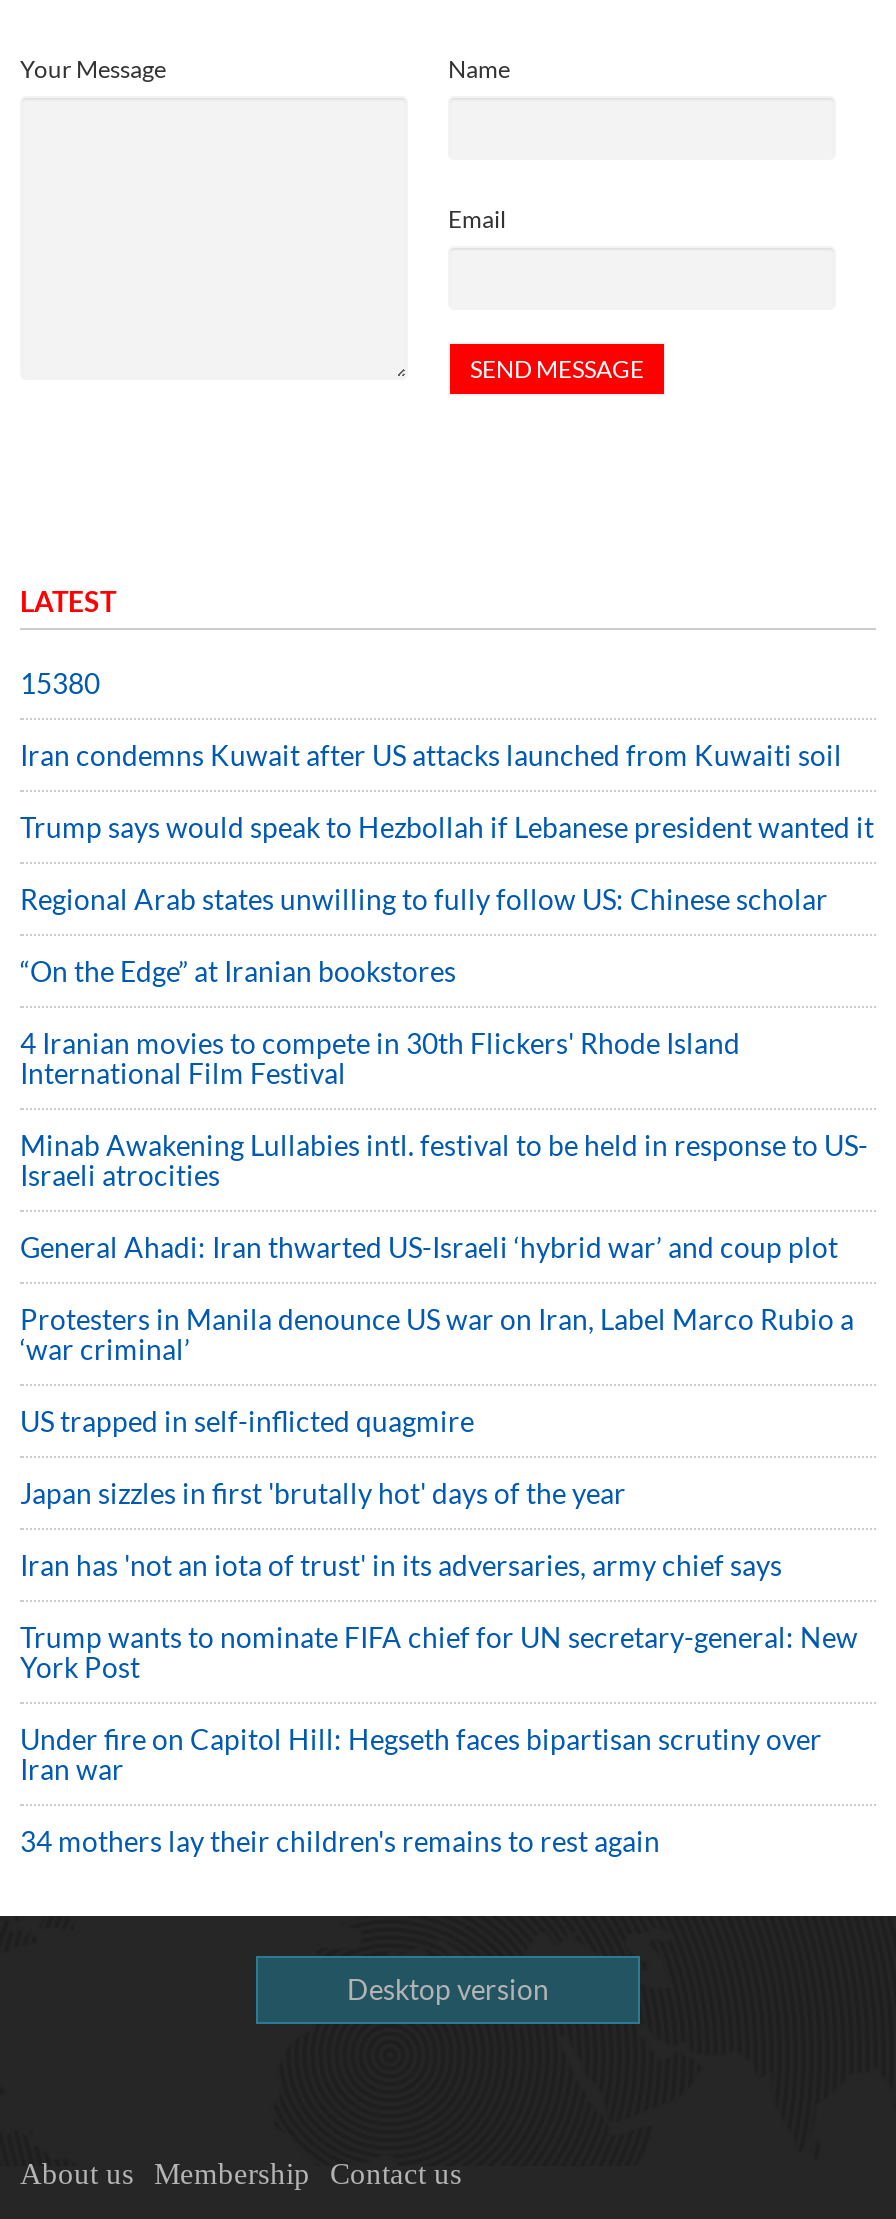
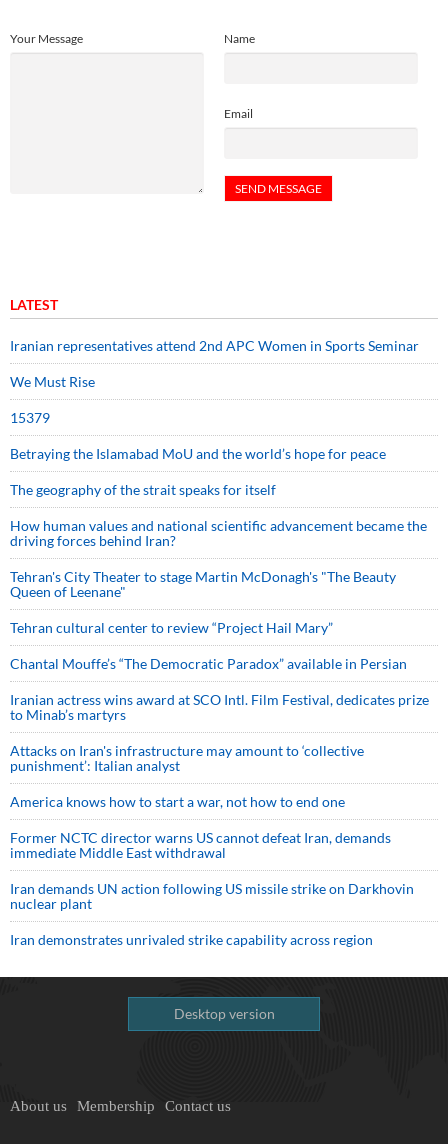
[20,667,100,701] 15380 -> [10,337,419,354] Iranian representatives attend 2nd APC Women in Sports Seminar
[20,739,842,773] Iran condemns Kuwait after US attacks launched from Kuwaiti soil -> [10,373,95,390] We Must Rise
[20,811,874,845] Trump says would speak to Hezbollah if Lebanese president wanted it -> [10,409,50,426] 15379
[20,883,828,917] Regional Arab states unwilling to fully follow US: Chinese scholar -> [10,445,386,462] Betraying the Islamabad MoU and the world’s hope for peace
[20,955,456,989] “On the Edge” at Iranian bookstores -> [10,481,276,498] The geography of the strait speaks for itself
[20,1027,740,1091] 4 Iranian movies to compete in 30th Flickers' Rhode Island | International Film Festival -> [10,517,427,549] How human values and national scientific advancement became the | driving forces behind Iran?
[20,1129,868,1193] Minab Awakening Lullabies intl. festival to be held in response to US- | Israeli atrocities -> [10,568,396,600] Tehran's City Theater to stage Martin McDonagh's "The Beauty | Queen of Leenane"
[20,1231,838,1265] General Ahadi: Iran thwarted US-Israeli ‘hybrid war’ and coup plot -> [10,619,333,636] Tehran cultural center to review “Project Hail Mary”
[20,1303,854,1367] Protesters in Manila denounce US war on Iran, Label Marco Rubio a | ‘war criminal’ -> [10,655,407,672] Chantal Mouffe’s “The Democratic Paradox” available in Persian
[20,1405,480,1439] US trapped in self-inflicted quagmire -> [10,691,429,723] Iranian actress wins award at SCO Intl. Film Festival, dedicates prize | to Minab’s martyrs
[20,1477,626,1511] Japan sizzles in first 'brutally hot' days of the year -> [10,742,364,774] Attacks on Iran's infrastructure may amount to ‘collective | punishment’: Italian analyst
[20,1549,788,1583] Iran has 'not an iota of trust' in its adversaries, army chief says -> [10,793,345,810] America knows how to start a war, not how to end one
[20,1621,858,1685] Trump wants to nominate FIFA chief for UN secretary-general: New | York Post -> [10,829,391,861] Former NCTC director warns US cannot defeat Iran, demands | immediate Middle East withdrawal
[20,1723,822,1787] Under fire on Capitol Hill: Hegseth faces bipartisan scrutiny over | Iran war -> [10,880,414,912] Iran demands UN action following US missile strike on Darkhovin | nuclear plant
[20,1825,660,1859] 34 mothers lay their children's remains to rest again -> [10,931,373,948] Iran demonstrates unrivaled strike capability across region

